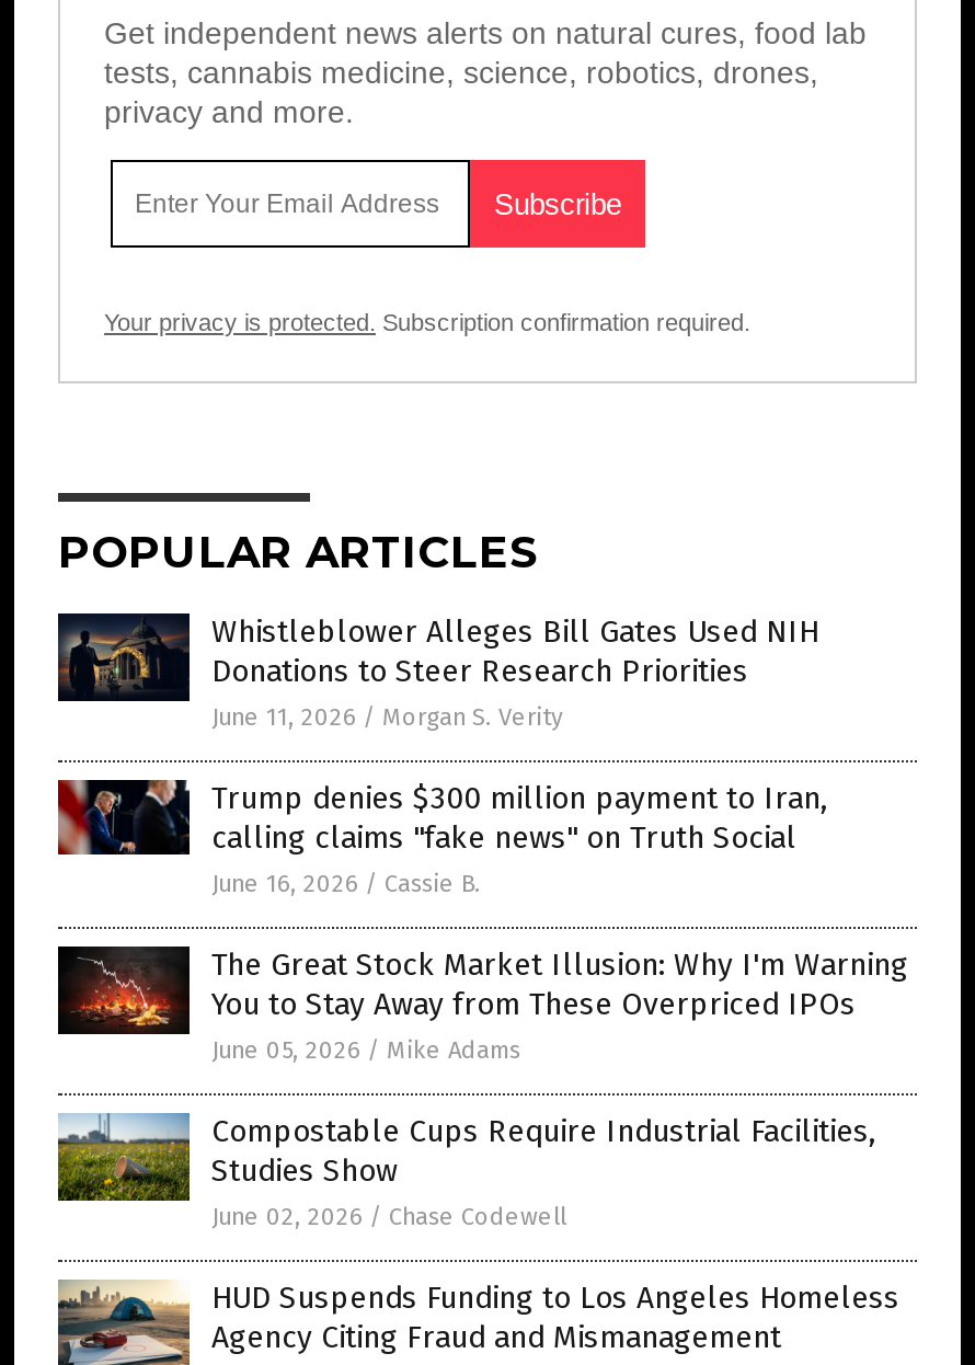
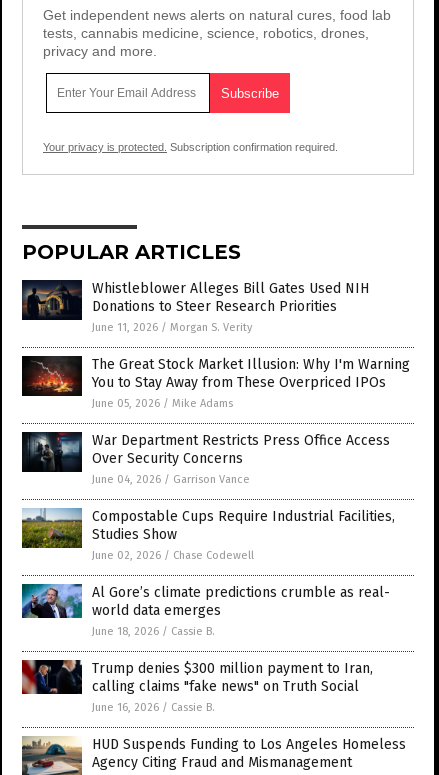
moved [56,778,827,898] -> [21,659,373,714]: [image] | Trump denies $300 million payment to Iran, | calling claims "fake news" on Truth Social | June 16, 2026 / Cassie B.
moved [58,933,908,1065] -> [22,350,410,410]: [image] | The Great Stock Market Illusion: Why I'm Warning | You to Stay Away from These Overpriced IPOs | June 05, 2026 / Mike Adams
none -> [27,432,390,486] [image] | War Department Restricts Press Office Access | Over Security Concerns | June 04, 2026 / Garrison Vance
none -> [21,583,390,638] [image] | Al Gore’s climate predictions crumble as real- | world data emerges | June 18, 2026 / Cassie B.

